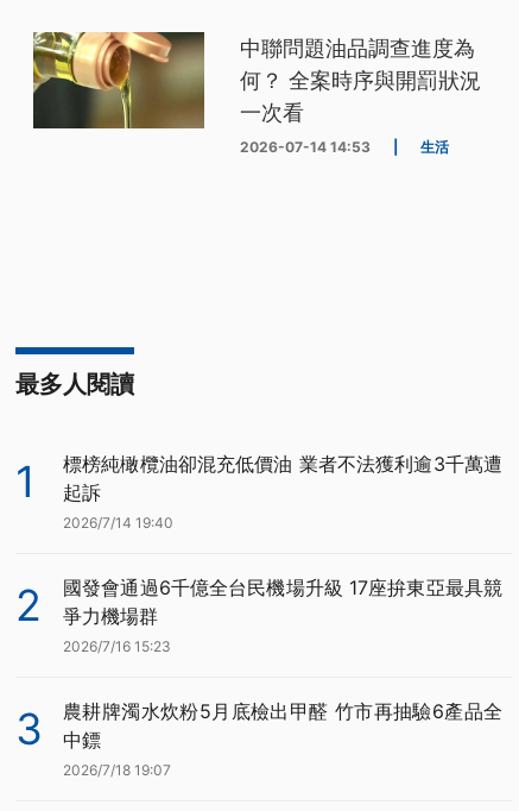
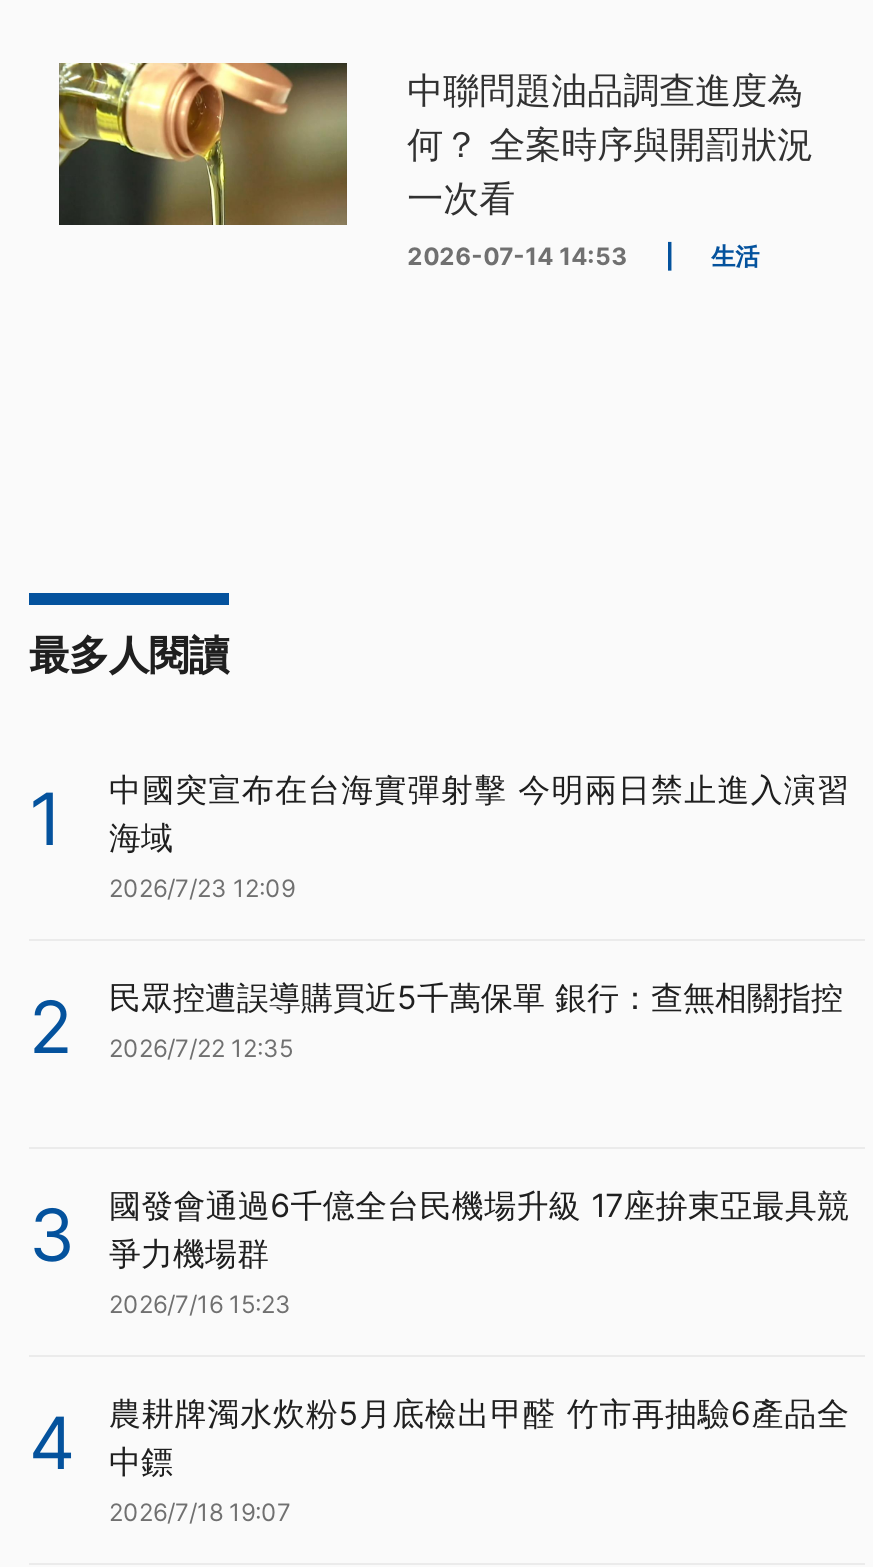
[63,452,502,531] 標榜純橄欖油卻混充低價油 業者不法獲利逾3千萬遭 | 起訴 | 2026/7/14 19:40 -> [109,769,849,903] 中國突宣布在台海實彈射擊 今明兩日禁止進入演習 | 海域 | 2026/7/23 12:09
none -> [29,977,843,1279] 民眾控遭誤導購買近5千萬保單 銀行：查無相關指控 | 2026/7/22 12:35 | 3
[15,699,502,755] 3 農耕牌濁水炊粉5月底檢出甲醛 竹市再抽驗6產品全 中鏢 -> [29,1393,849,1487] 4 農耕牌濁水炊粉5月底檢出甲醛 竹市再抽驗6產品全 中鏢

